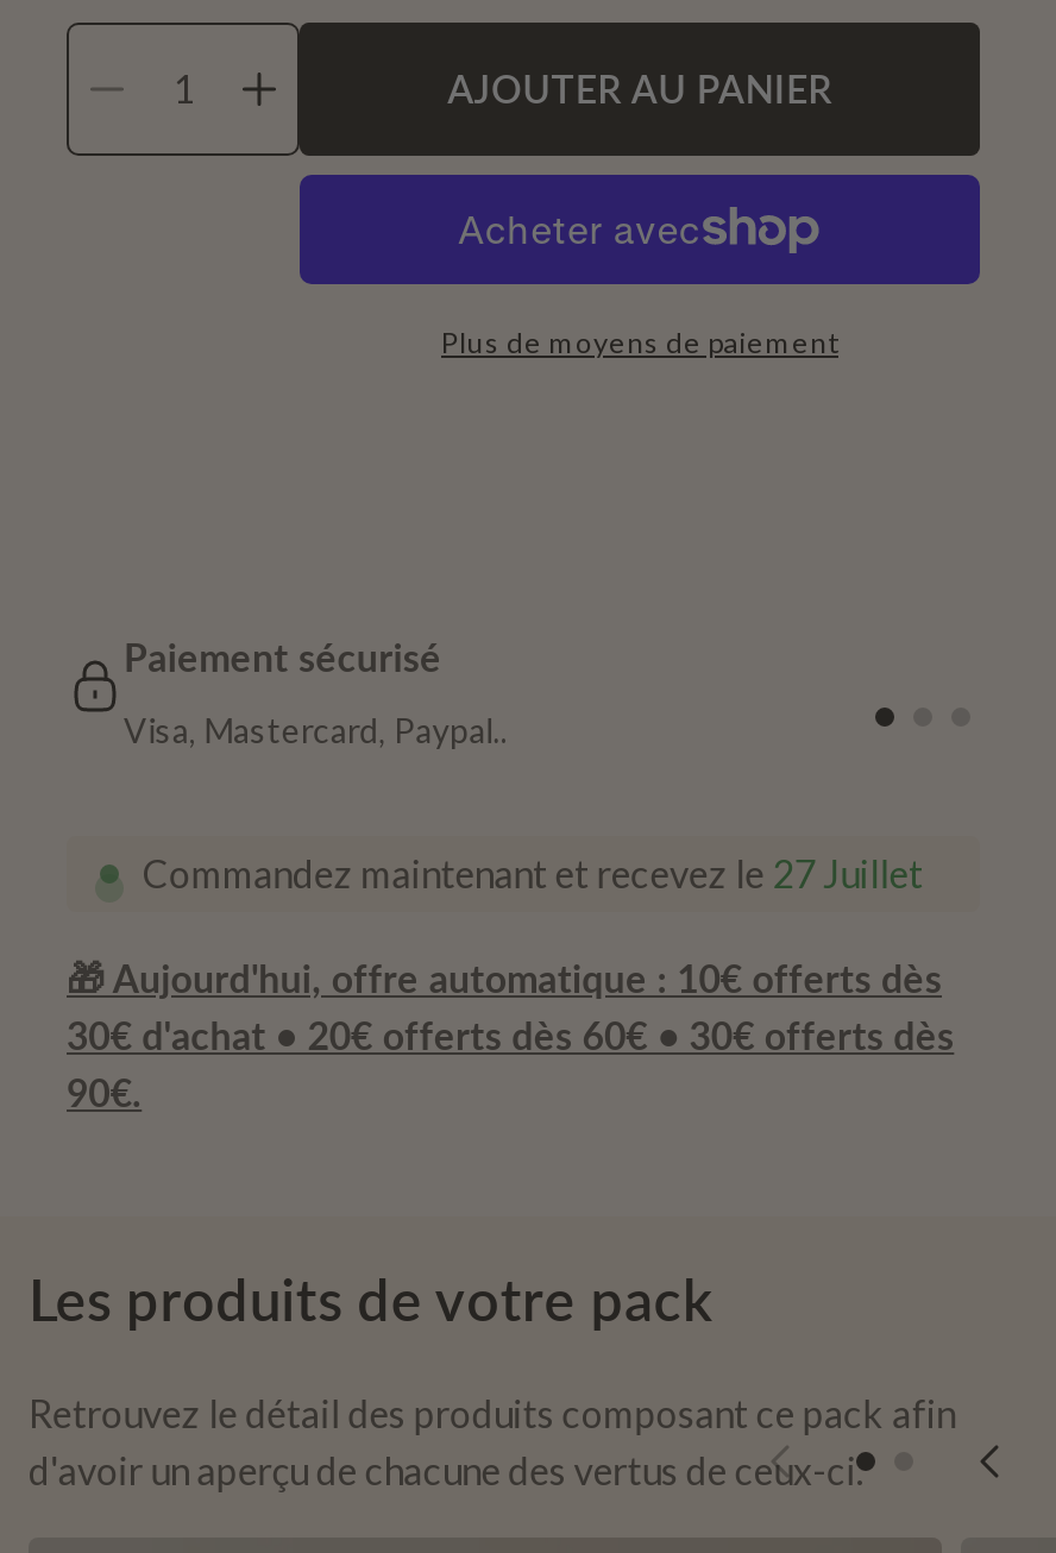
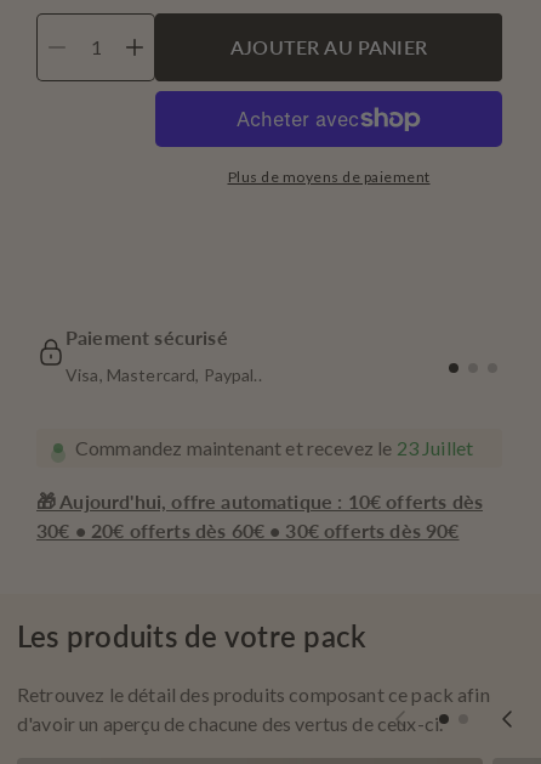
[143,849,923,894] Commandez maintenant et recevez le 27 Juillet -> [75,435,473,459] Commandez maintenant et recevez le 23 Juillet
[67,1011,954,1113] 30€ d'achat • 20€ offerts dès 60€ • 30€ offerts dès | 90€. -> [36,518,459,541] 30€ • 20€ offerts dès 60€ • 30€ offerts dès 90€

